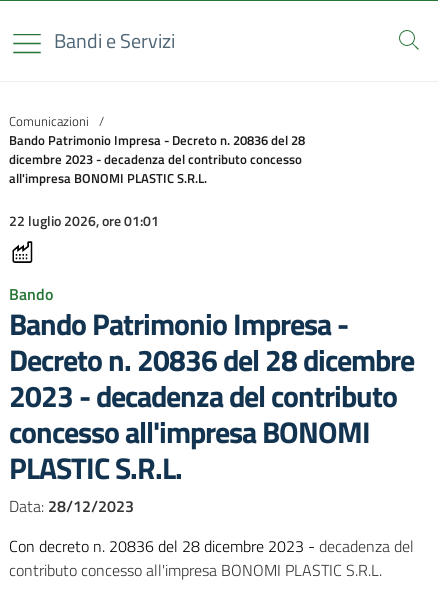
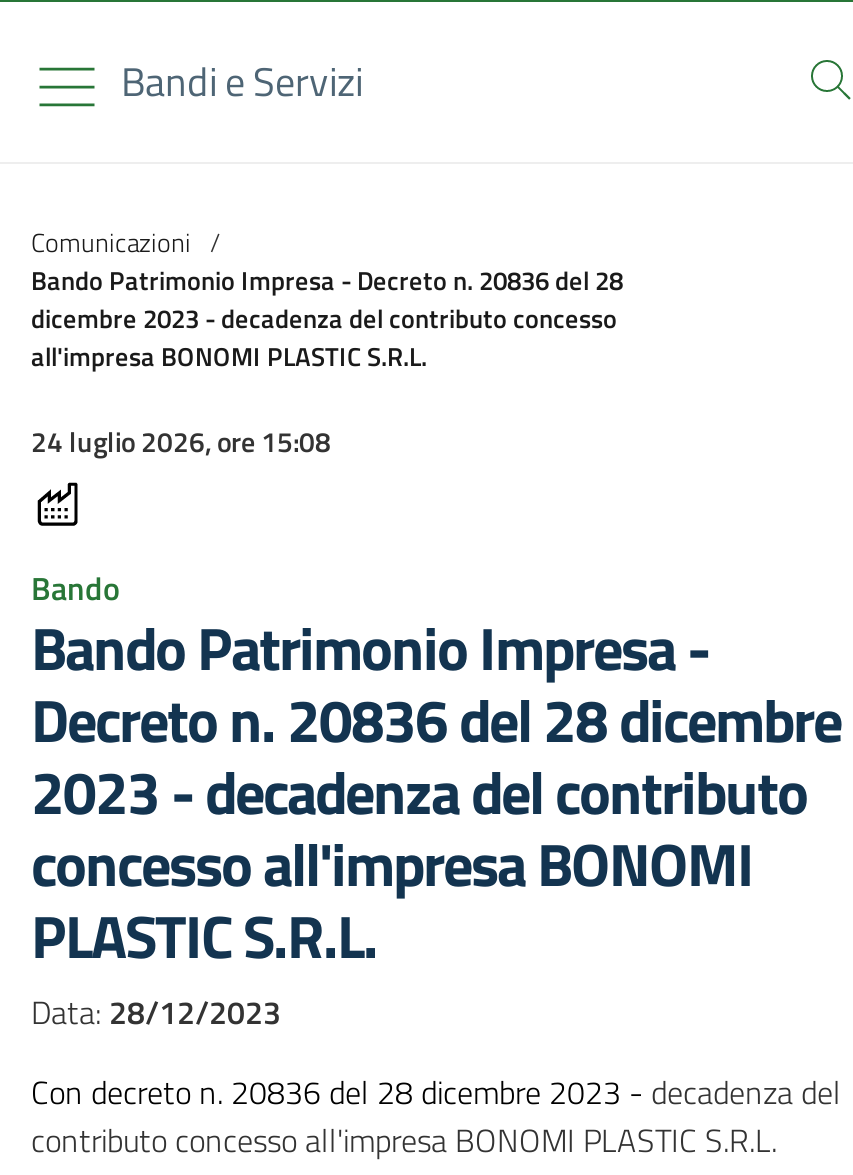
[9,210,159,231] 22 luglio 2026, ore 01:01 -> [31,420,331,462] 24 luglio 2026, ore 15:08

